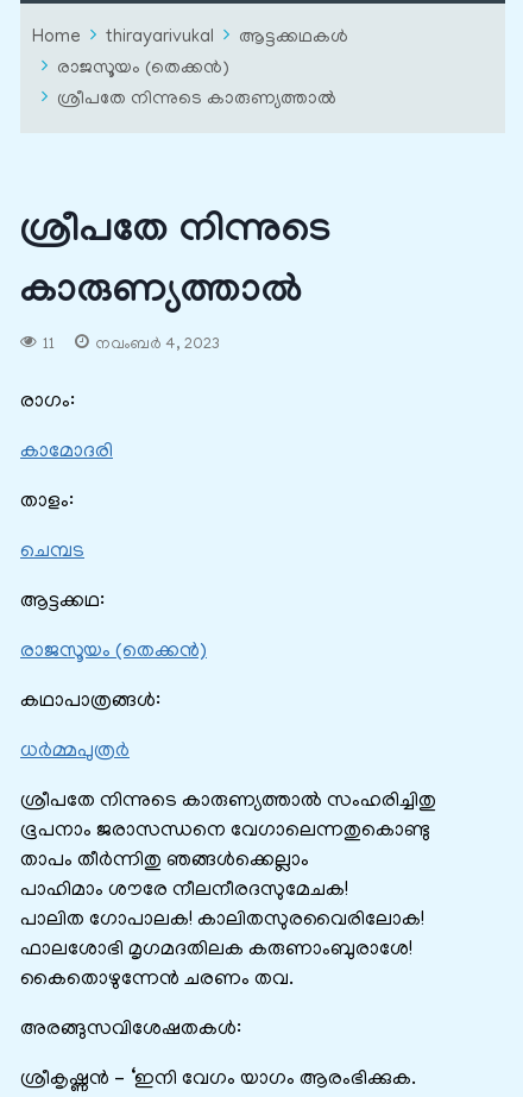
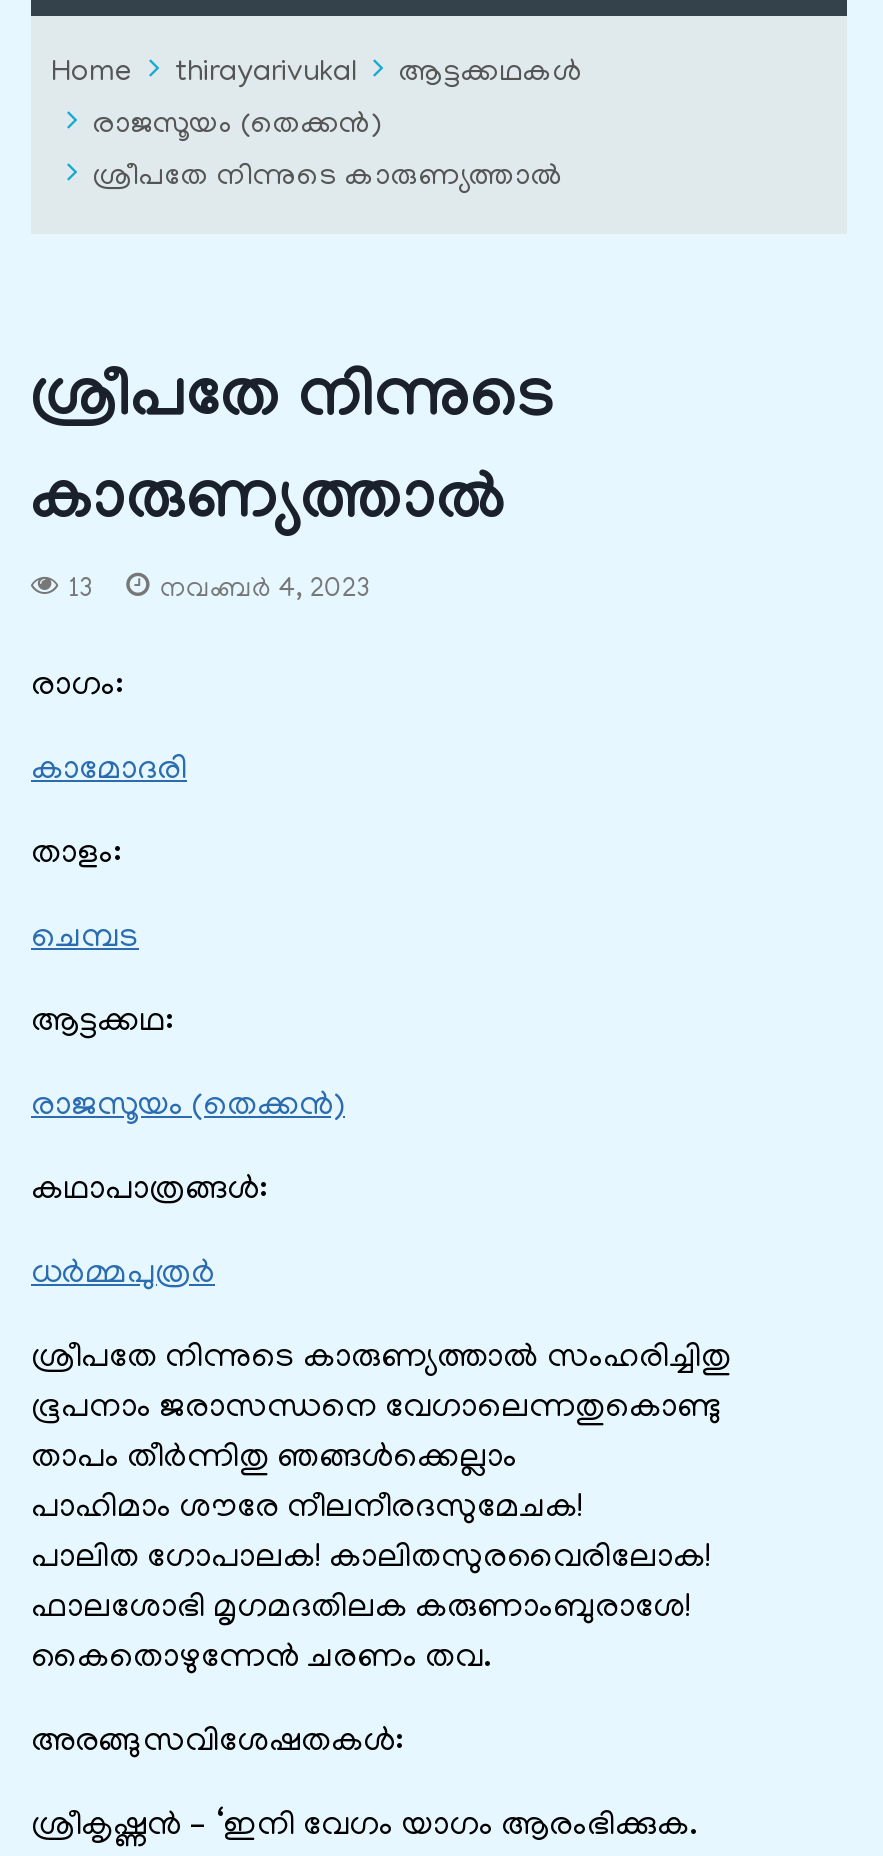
[43,337,55,354] 11 -> [69,576,93,606] 13

